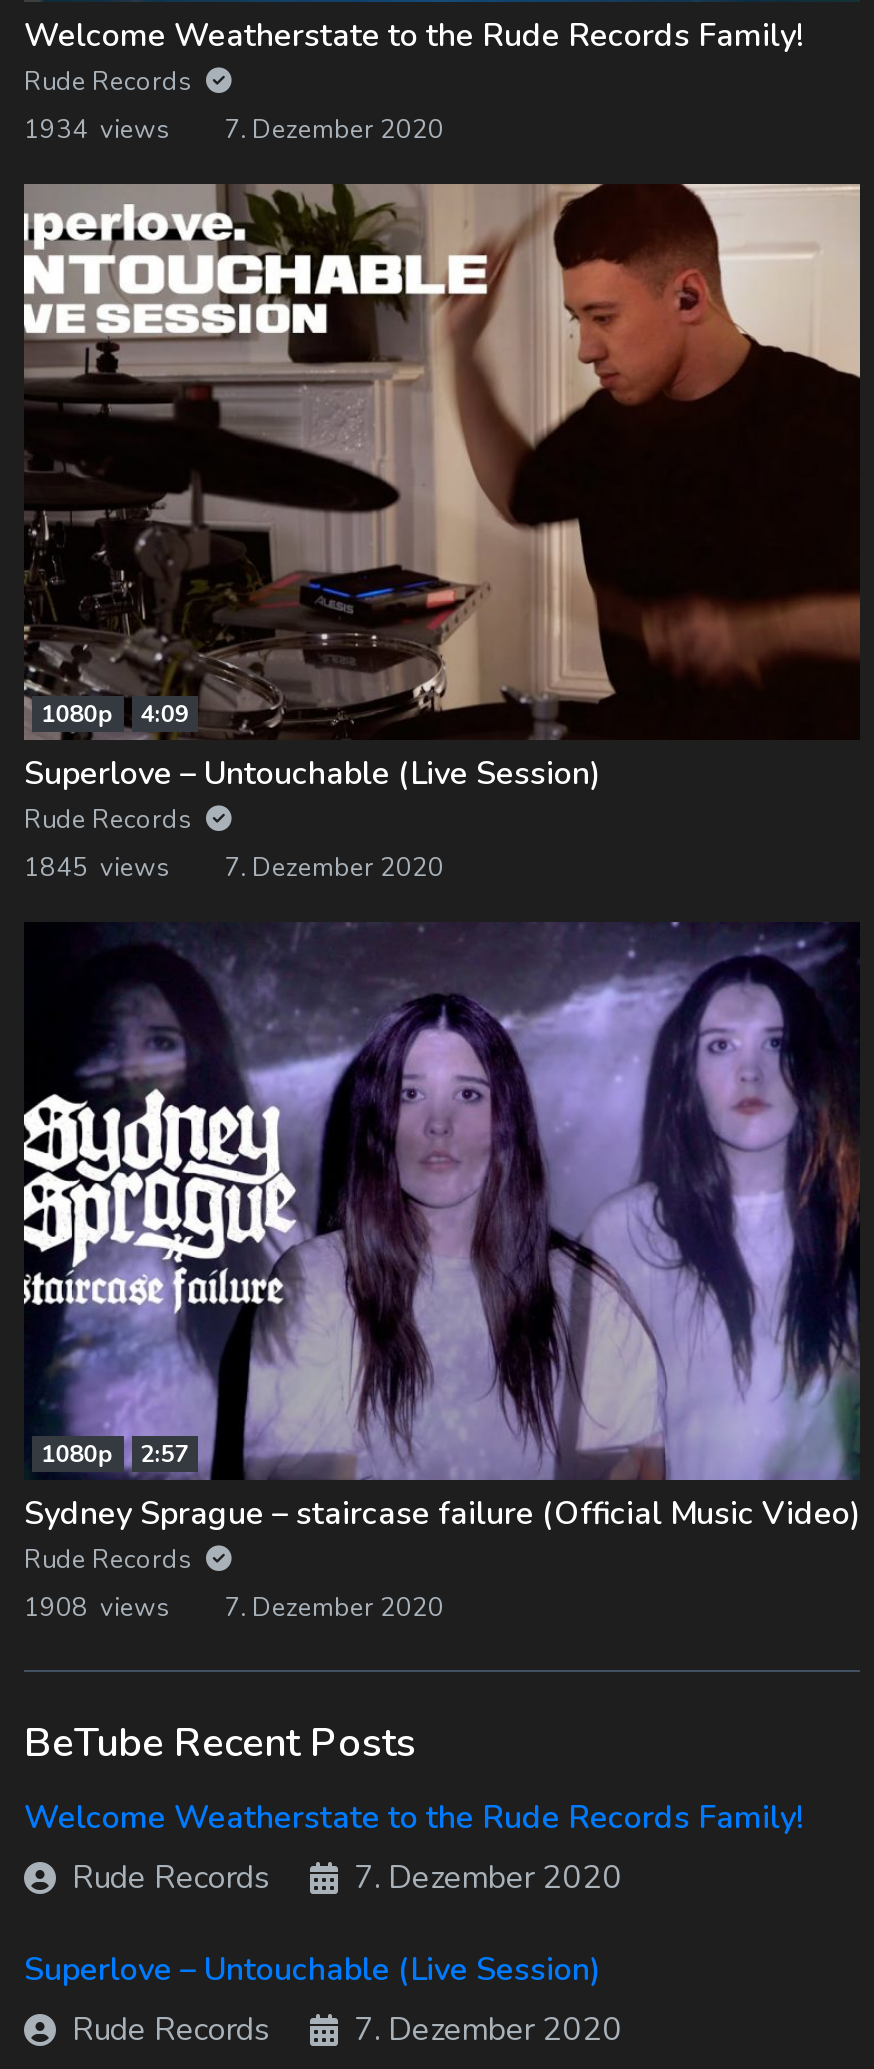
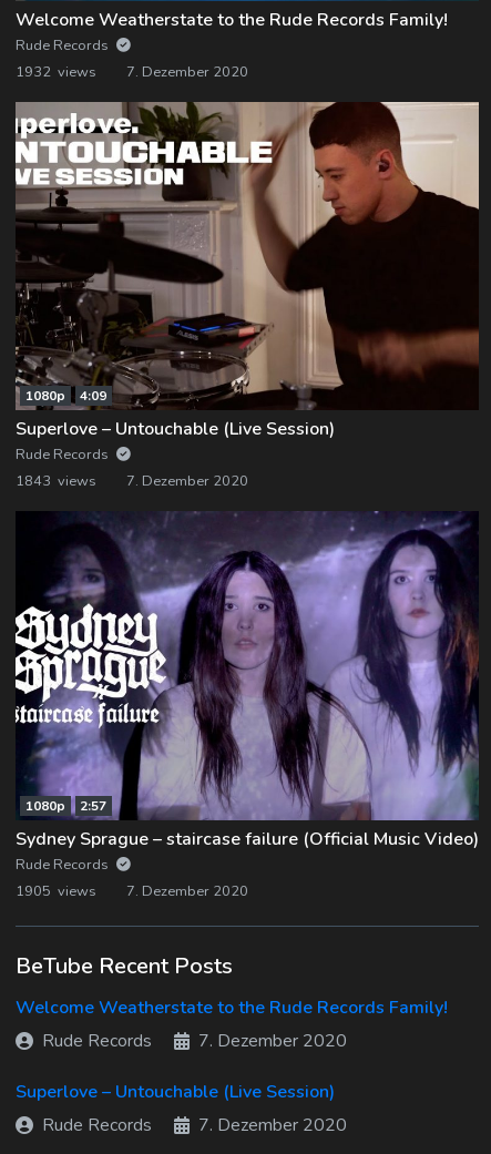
[24,111,444,147] 1934 views 7. Dezember 2020 -> [16,62,248,82] 1932 views 7. Dezember 2020
[24,851,444,887] 1845 views 7. Dezember 2020 -> [16,471,248,491] 1843 views 7. Dezember 2020
[24,1590,444,1626] 1908 views 7. Dezember 2020 -> [16,881,248,901] 1905 views 7. Dezember 2020

